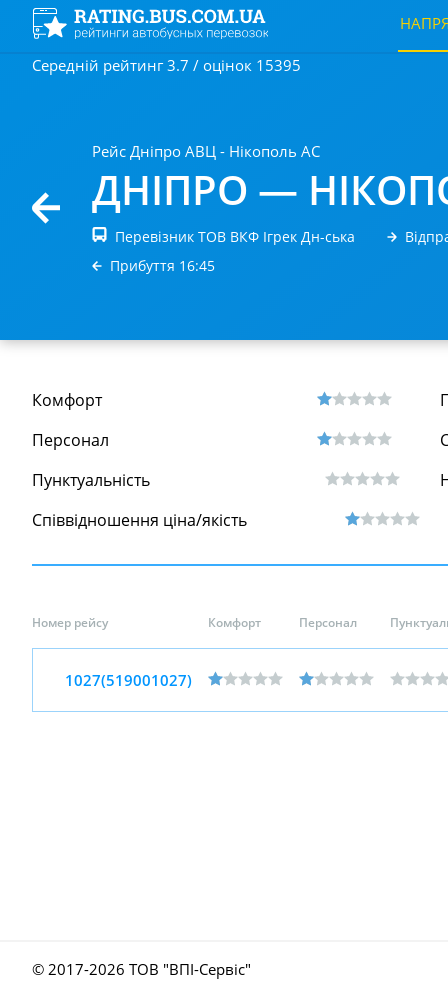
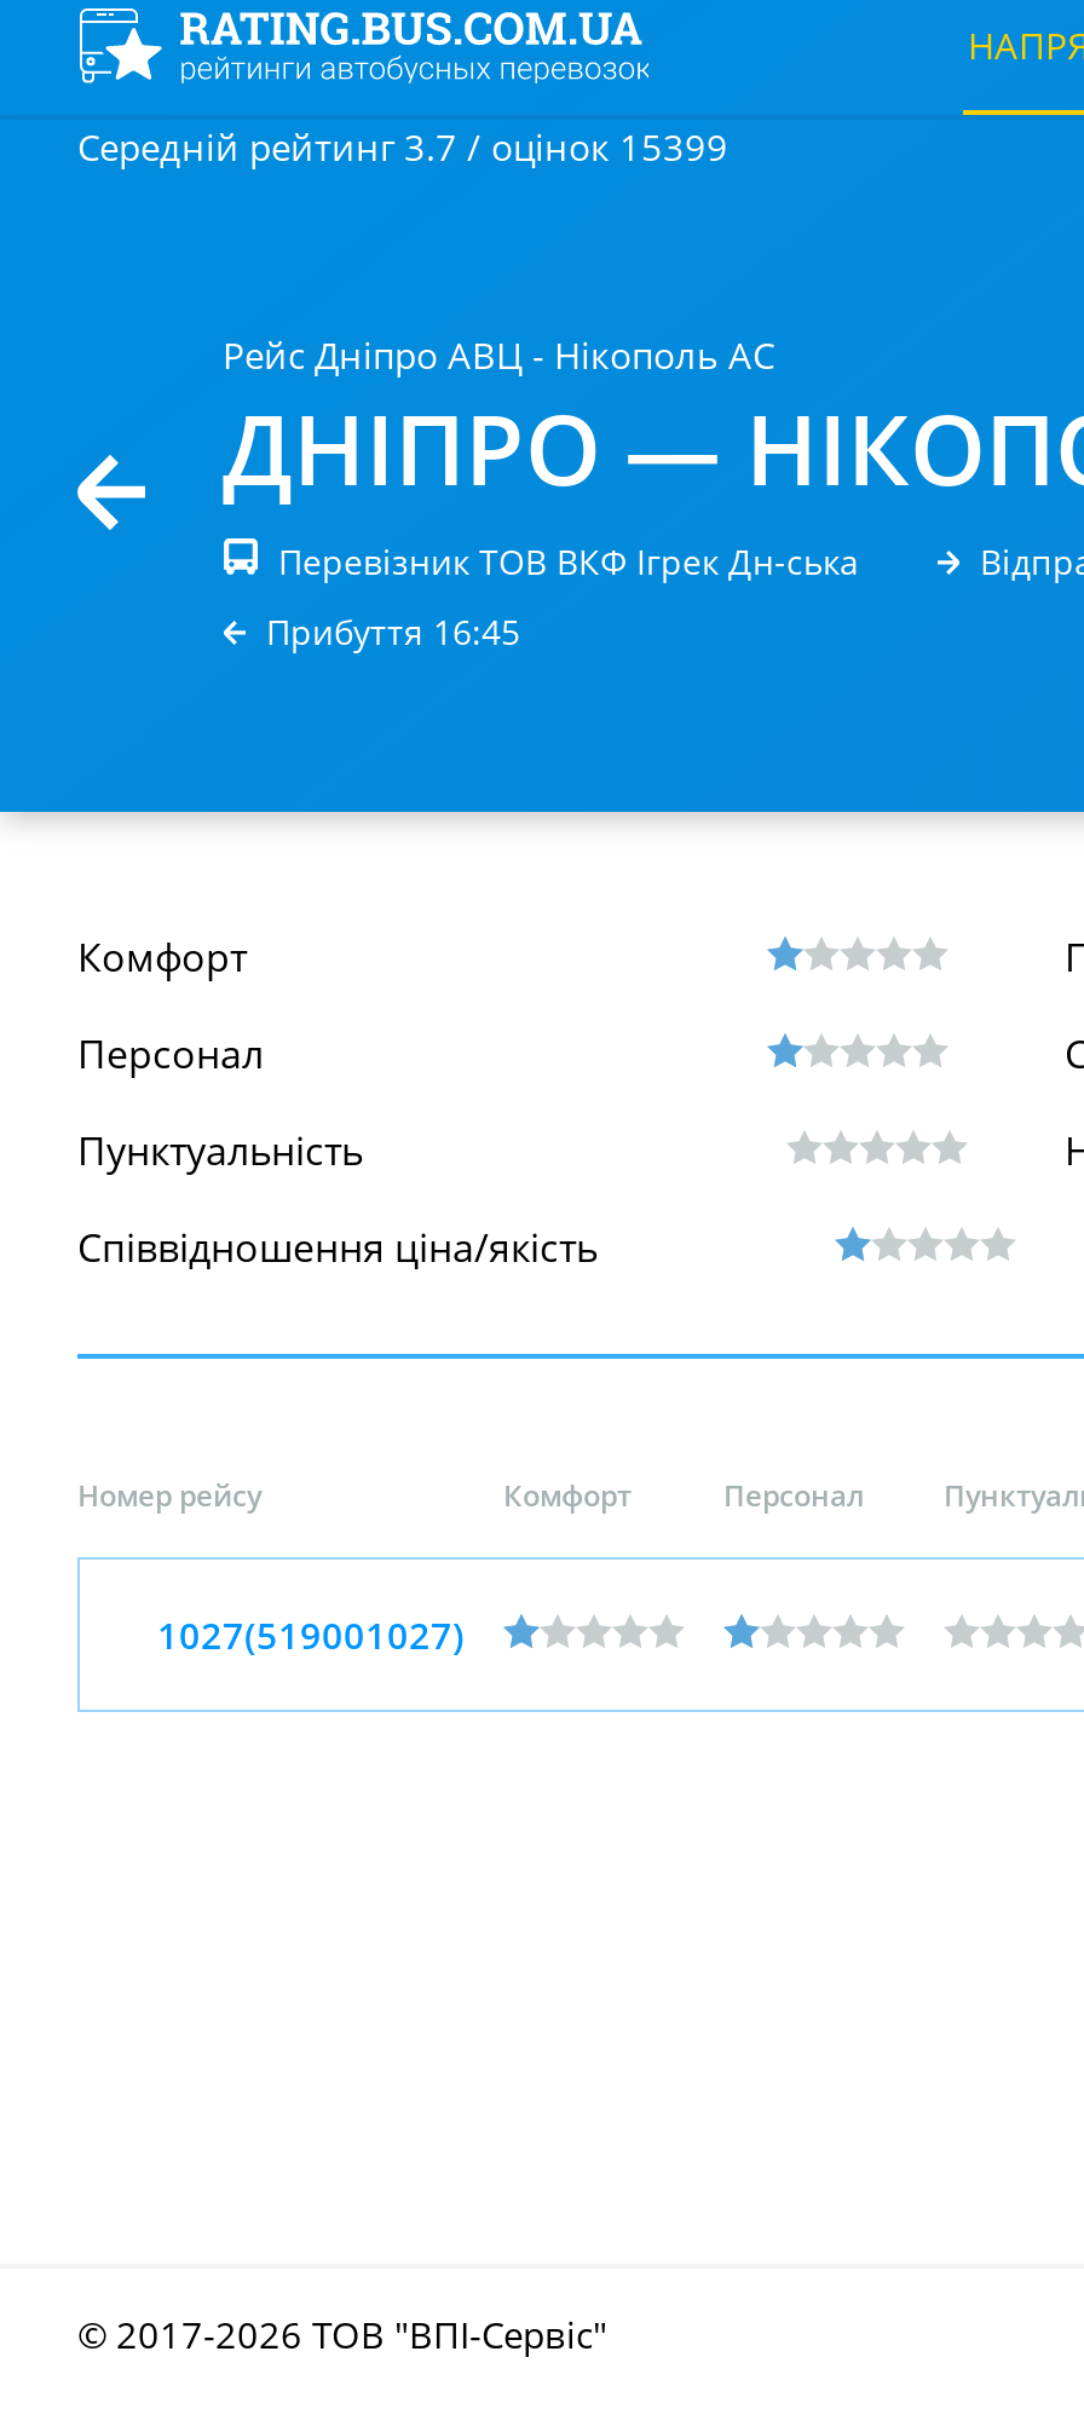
[32,55,301,75] Середній рейтинг 3.7 / оцінок 15395 -> [77,122,728,171] Середній рейтинг 3.7 / оцінок 15399

